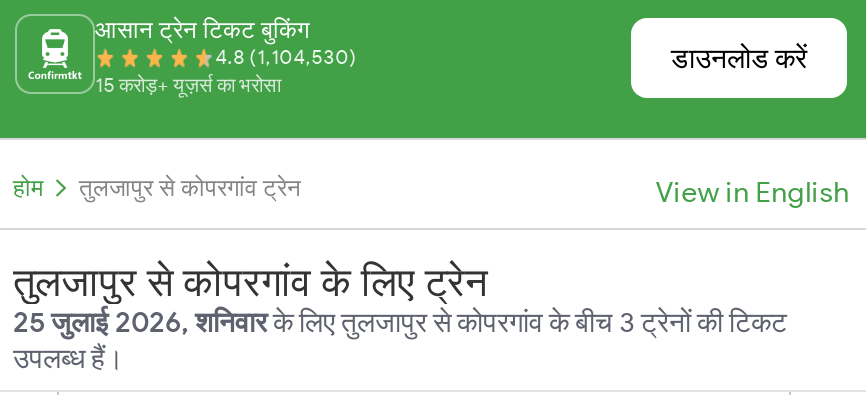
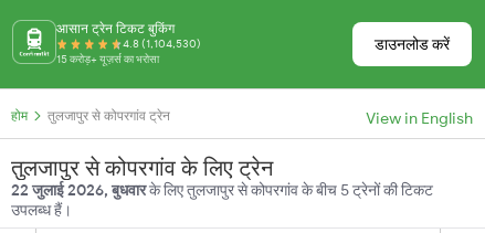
[13,304,787,340] 25 जुलाई 2026, शनिवारके लिए तुलजापुर से कोपरगांव के बीच 3 ट्रेनों की टिकट -> [11,180,433,200] 22 जुलाई 2026, बुधवारके लिए तुलजापुर से कोपरगांव के बीच 5 ट्रेनों की टिकट

